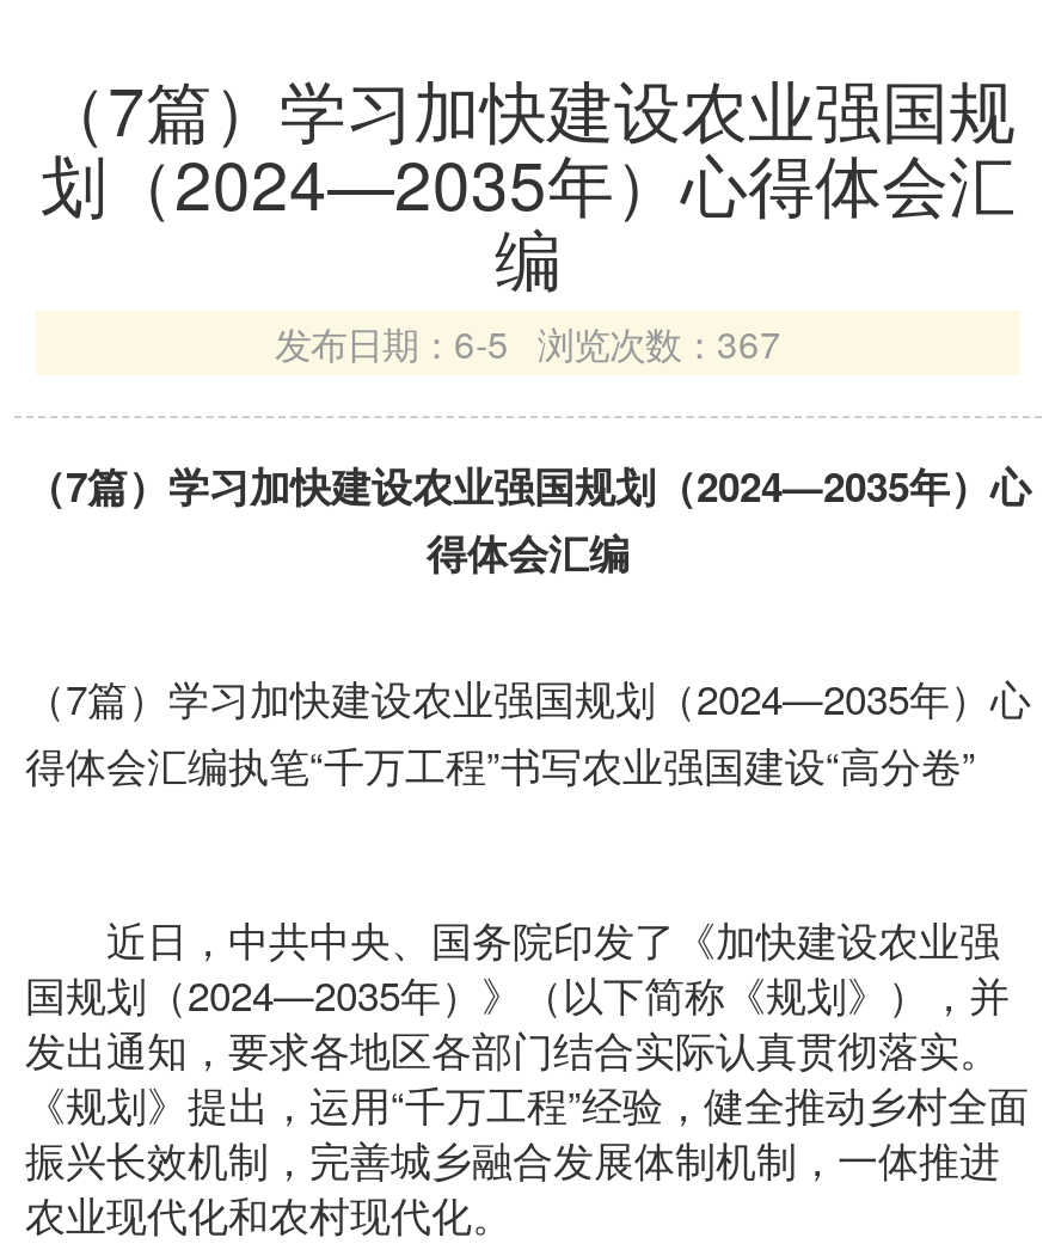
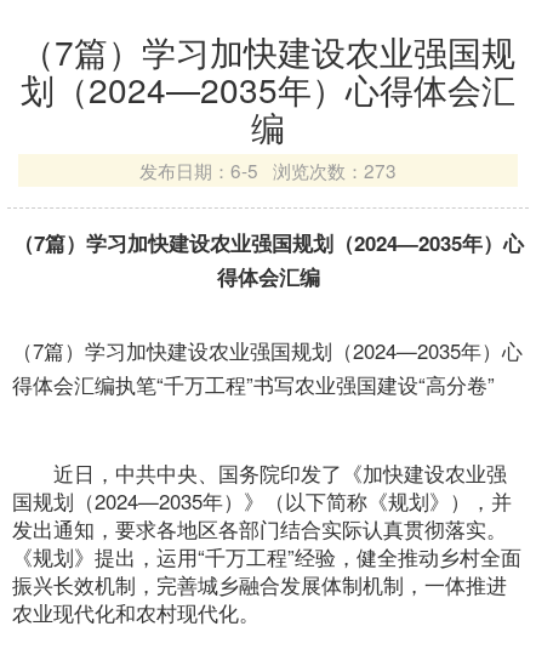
[275,316,781,368] 发布日期：6-5 浏览次数：367 -> [139,157,397,183] 发布日期：6-5 浏览次数：273

